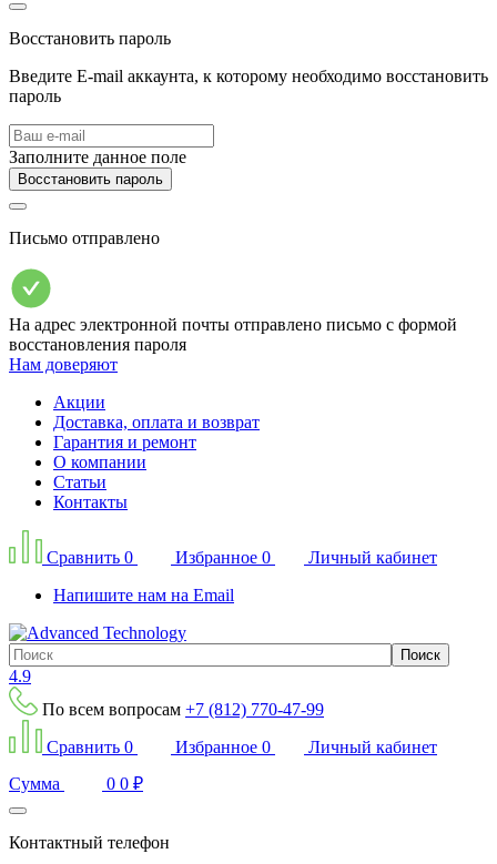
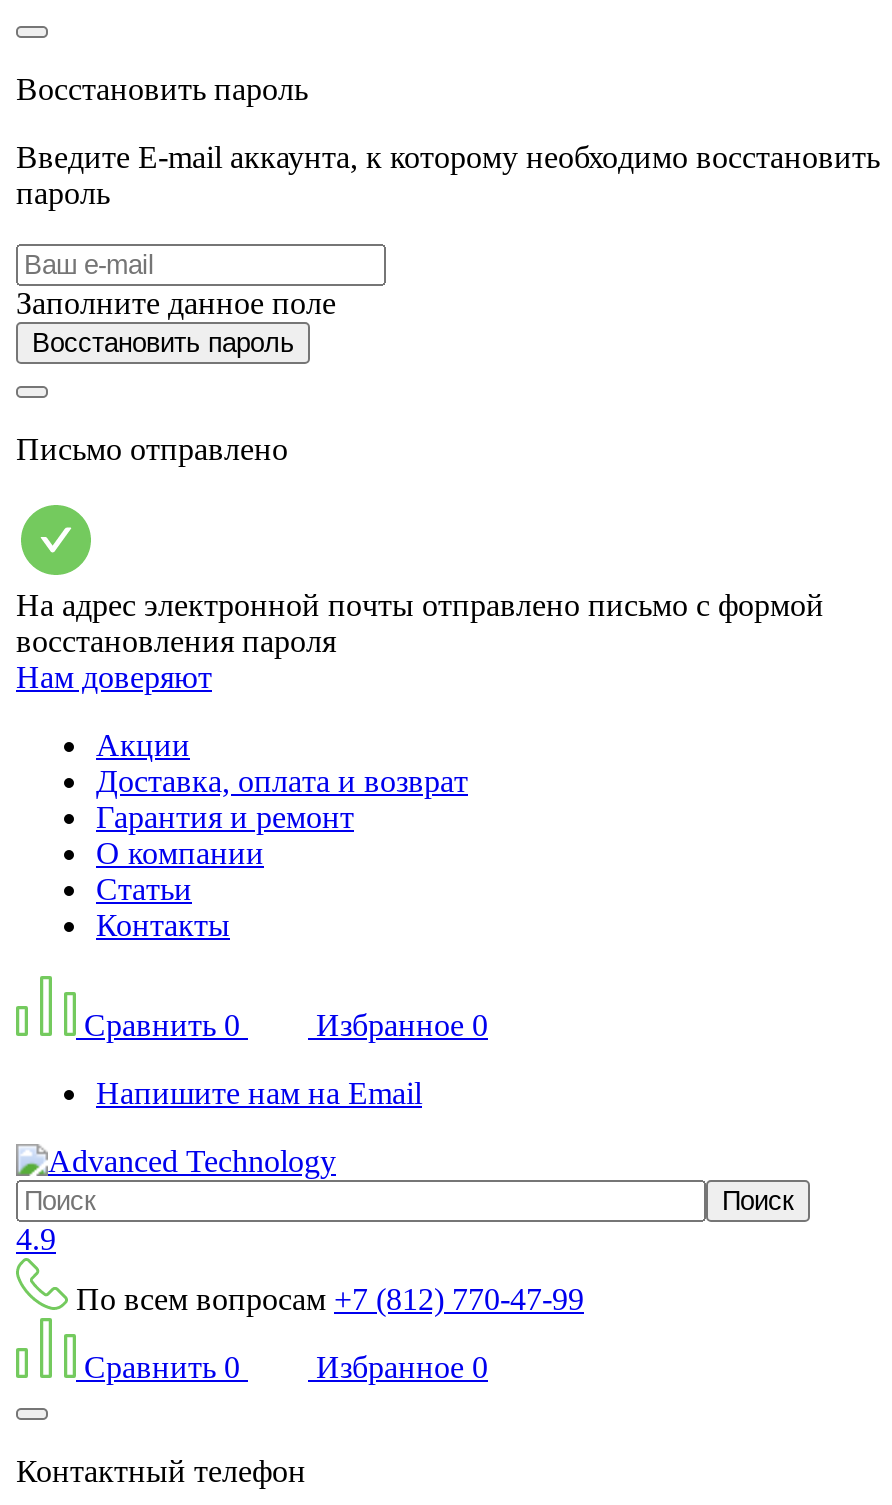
[304,548,437,567] Личный кабинет -> none
[9,738,437,793] Личный кабинет | Сумма | 0 0 ₽ -> none

